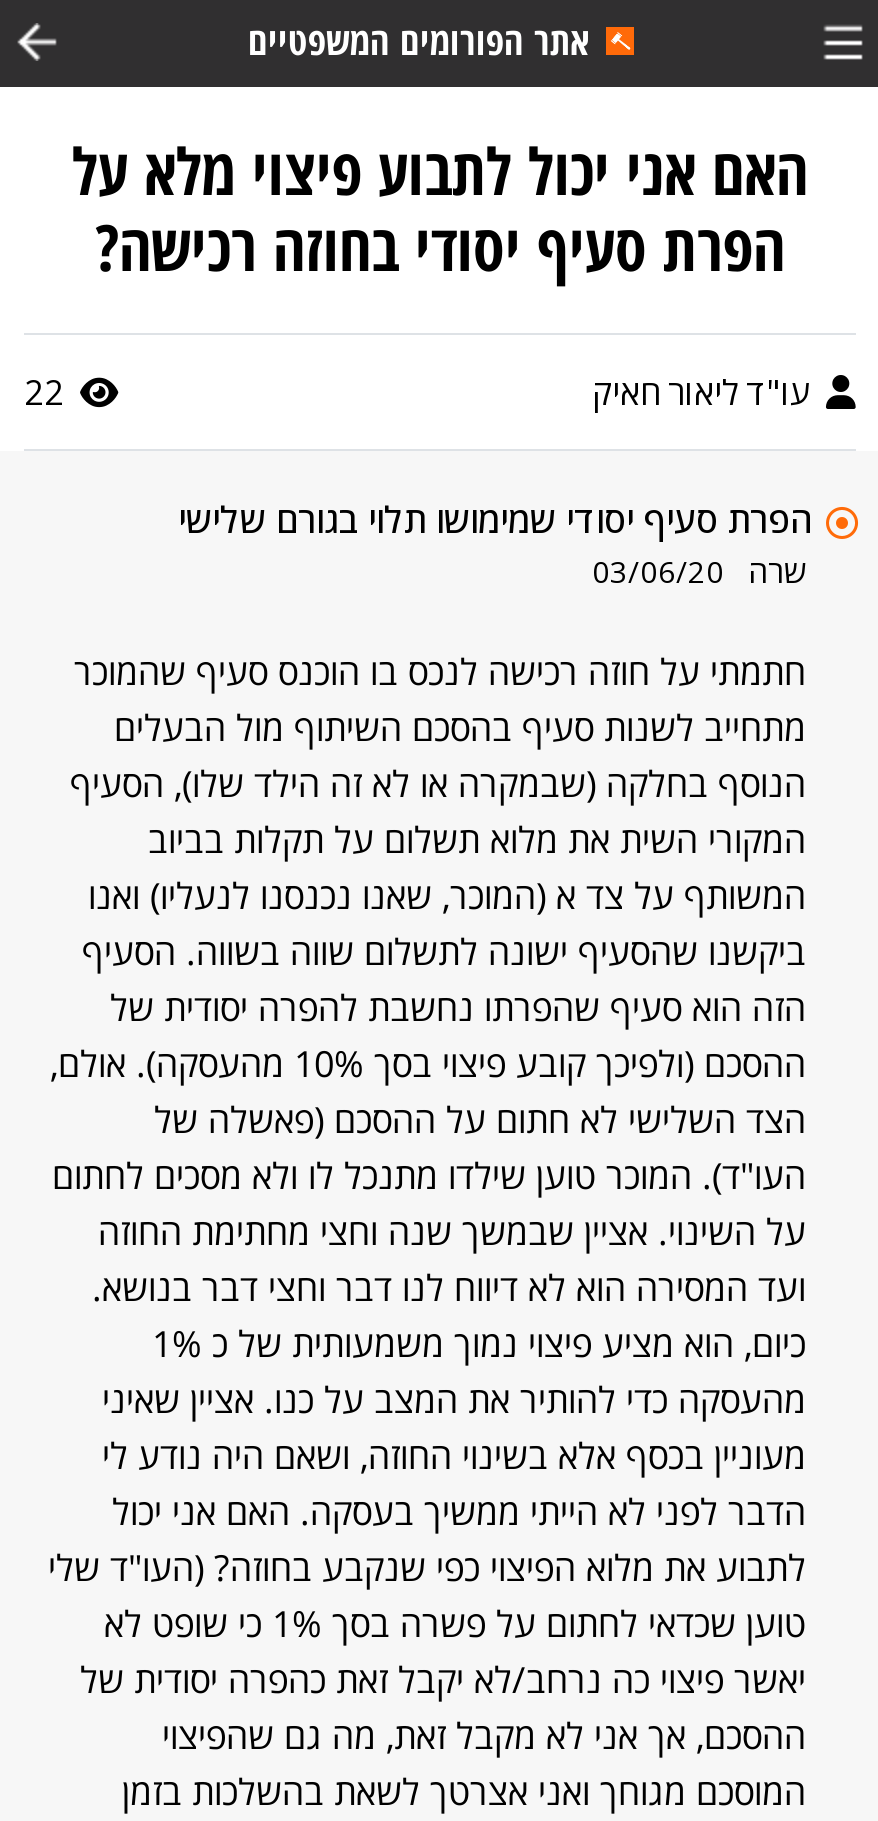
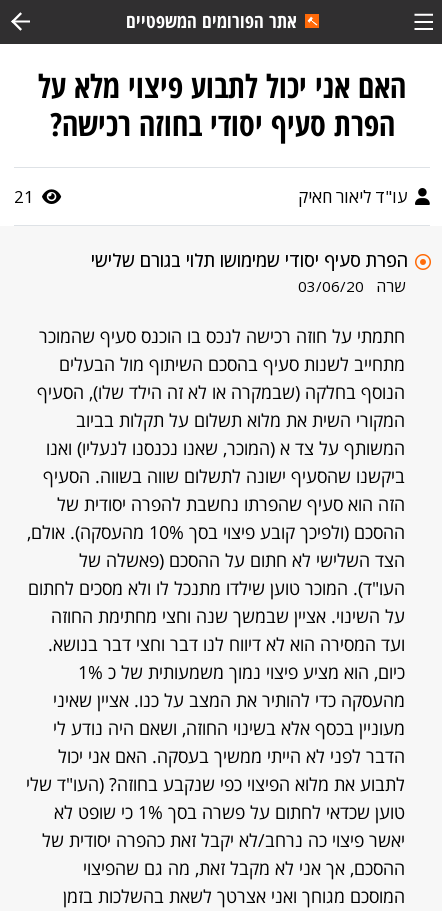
[24,369,64,415] 22 -> [14,185,34,208] 21

